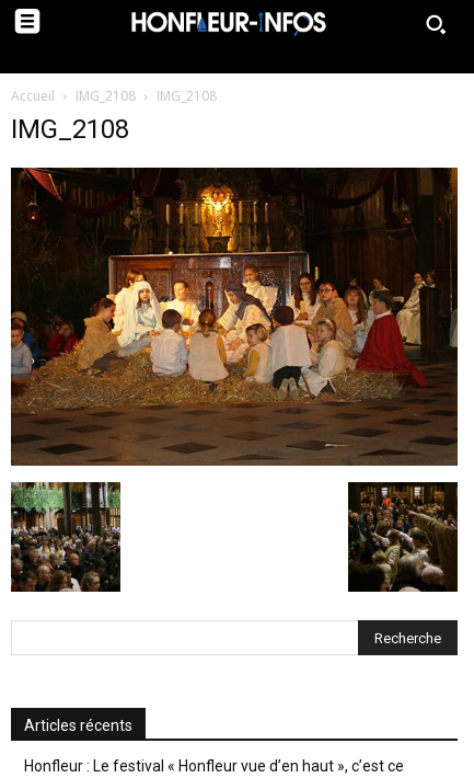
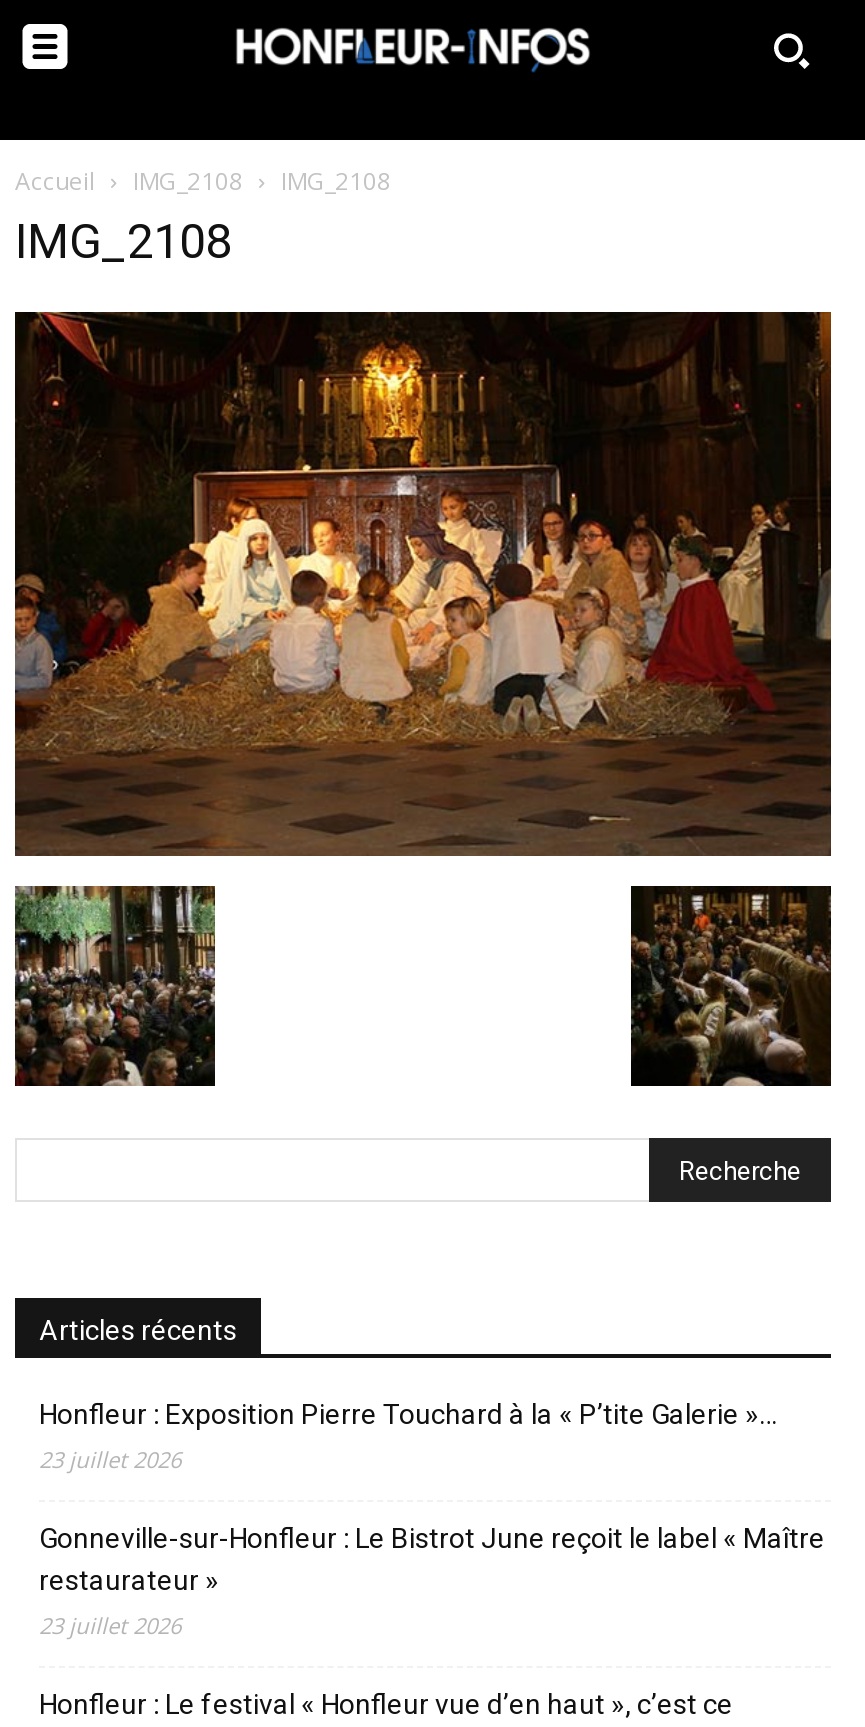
none -> [39,1398,825,1640] Honfleur : Exposition Pierre Touchard à la « P’tite Galerie »… | 23 juillet 2026 | Gonneville-sur-Honfleur : Le Bistrot June reçoit le label « Maître | restaurateur » | 23 juillet 2026

